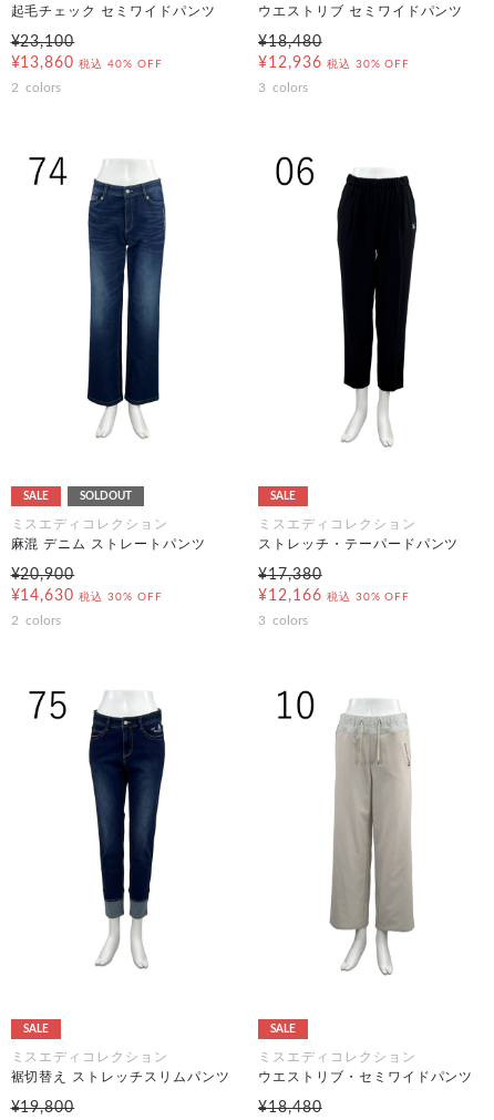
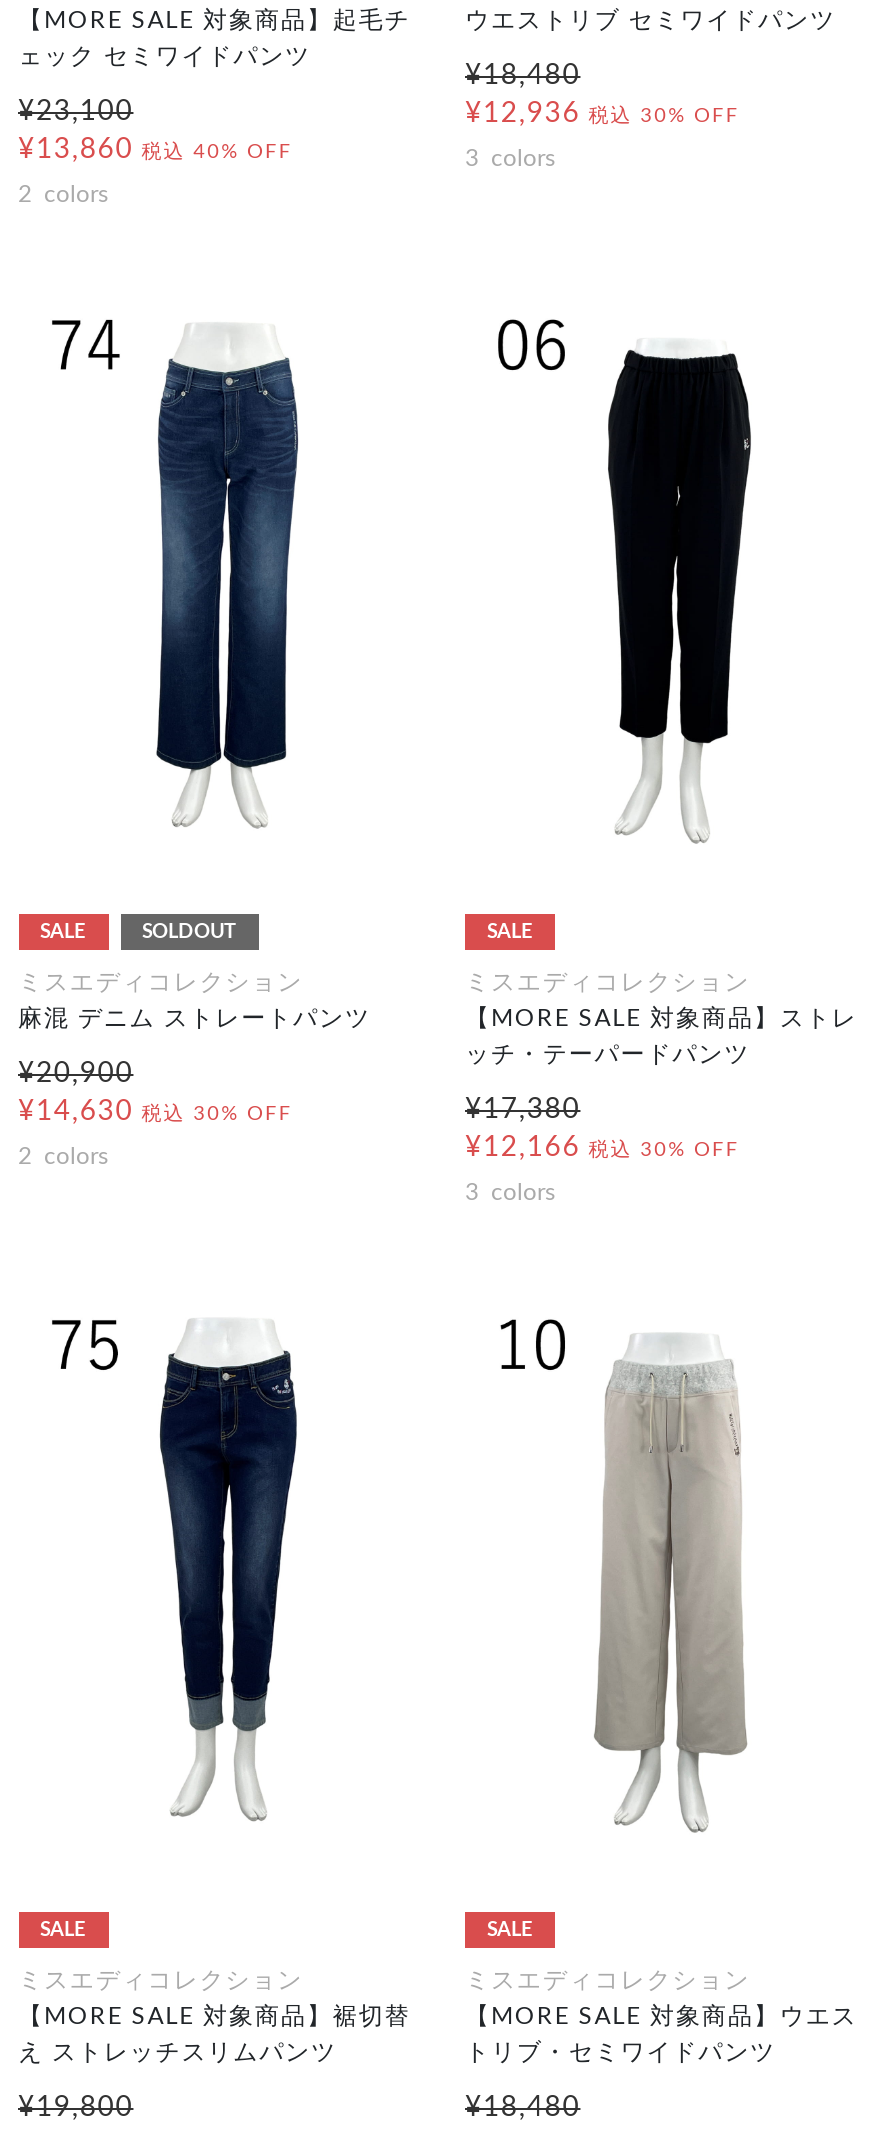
[11,4,216,17] 起毛チェック セミワイドパンツ -> [18,7,411,67] 【MORE SALE 対象商品】起毛チ | ェック セミワイドパンツ
[258,537,459,550] ストレッチ・テーパードパンツ -> [465,1006,857,1066] 【MORE SALE 対象商品】ストレ | ッチ・テーパードパンツ
[11,1070,230,1084] 裾切替え ストレッチスリムパンツ -> [18,2004,411,2064] 【MORE SALE 対象商品】裾切替 | え ストレッチスリムパンツ
[258,1070,473,1084] ウエストリブ・セミワイドパンツ -> [465,2004,857,2064] 【MORE SALE 対象商品】ウエス | トリブ・セミワイドパンツ

